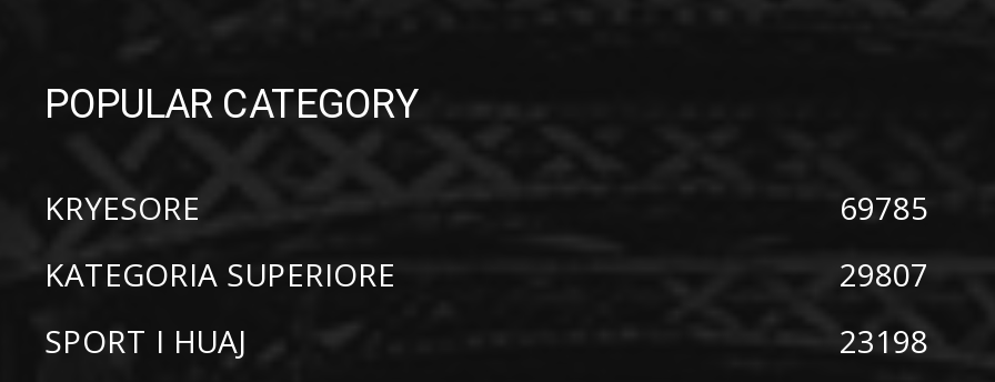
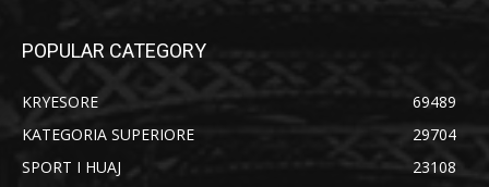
[840,187,928,229] 69785 -> [413,91,456,112] 69489
[840,253,928,296] 29807 -> [413,124,456,145] 29704
[840,320,928,362] 23198 -> [413,157,456,177] 23108

